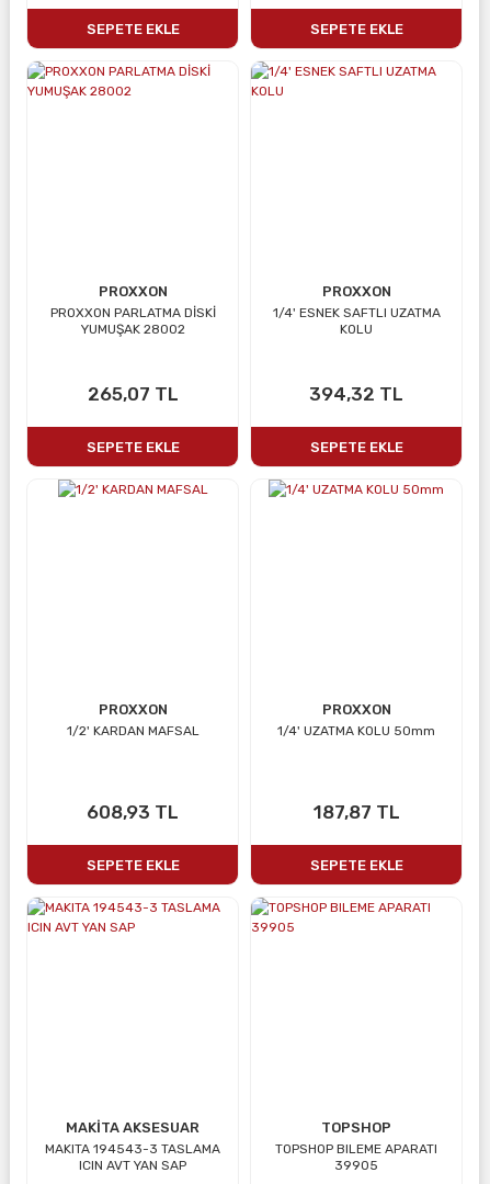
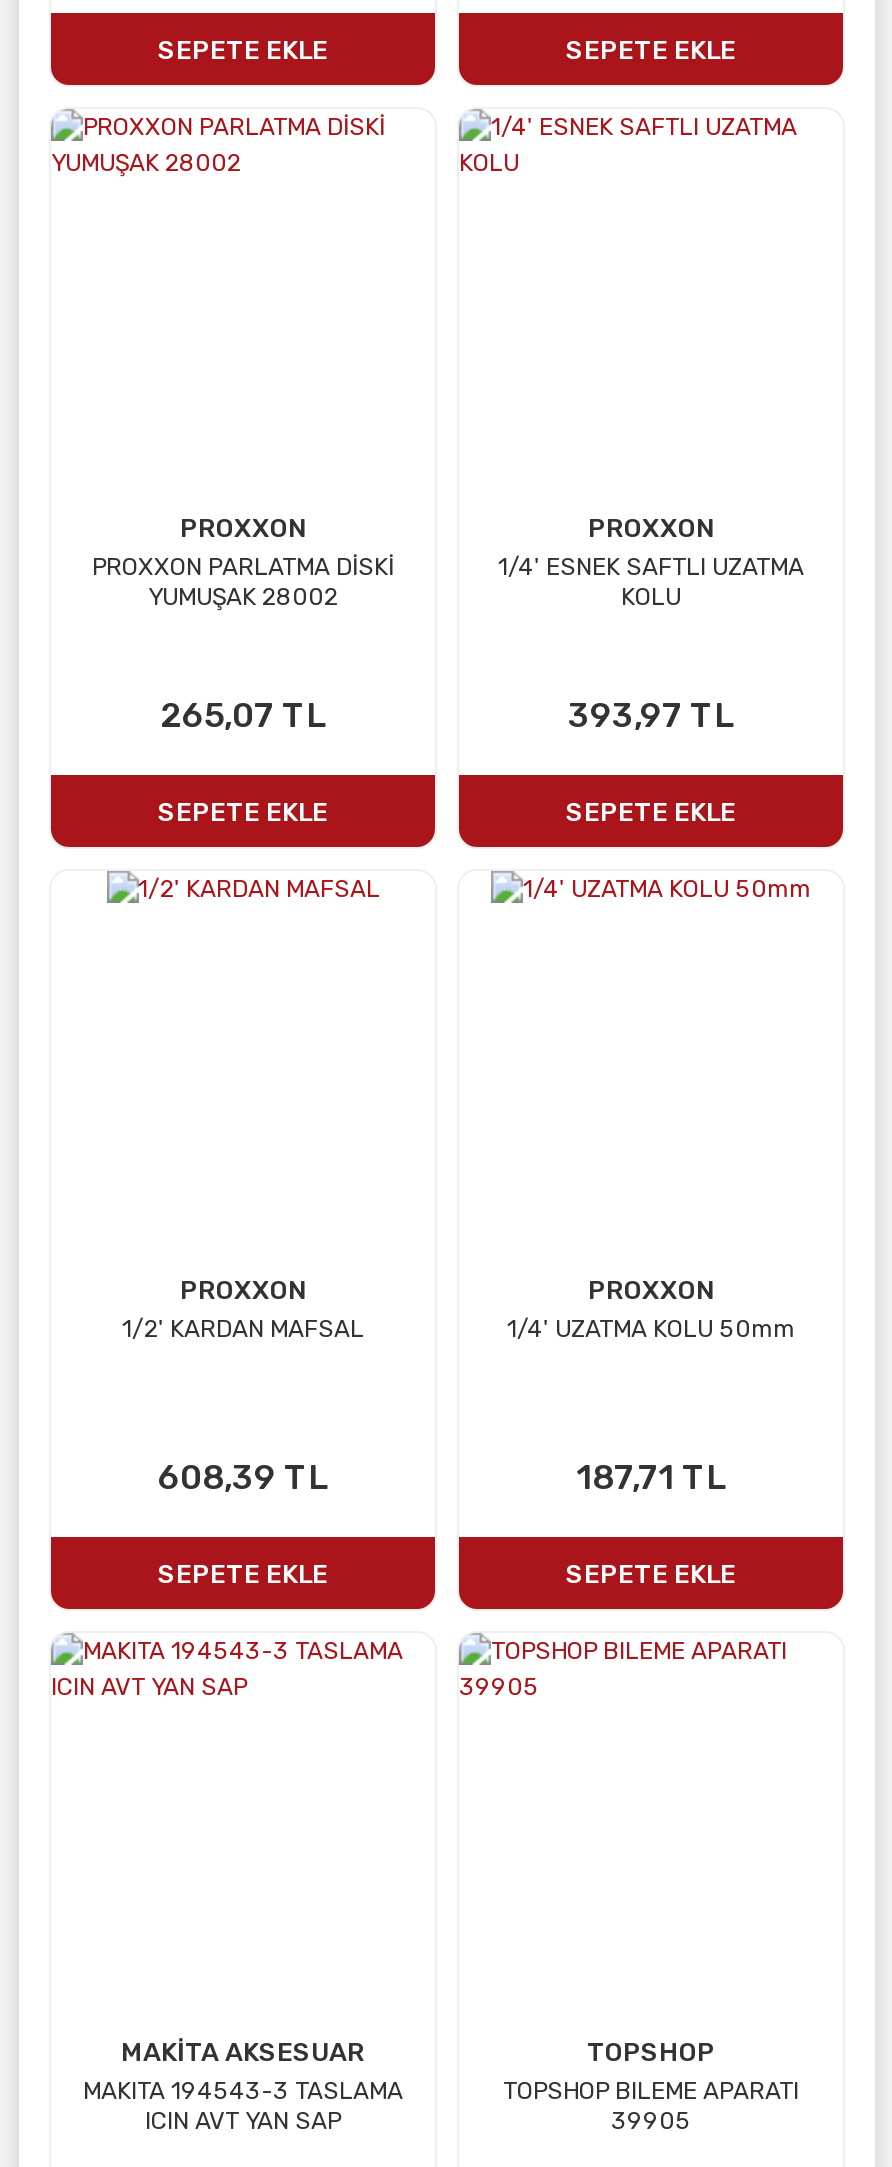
[309,383,403,405] 394,32 TL -> [568,695,734,735] 393,97 TL
[87,801,179,823] 608,93 TL -> [158,1457,328,1497] 608,39 TL
[313,801,400,823] 187,87 TL -> [576,1457,726,1497] 187,71 TL

